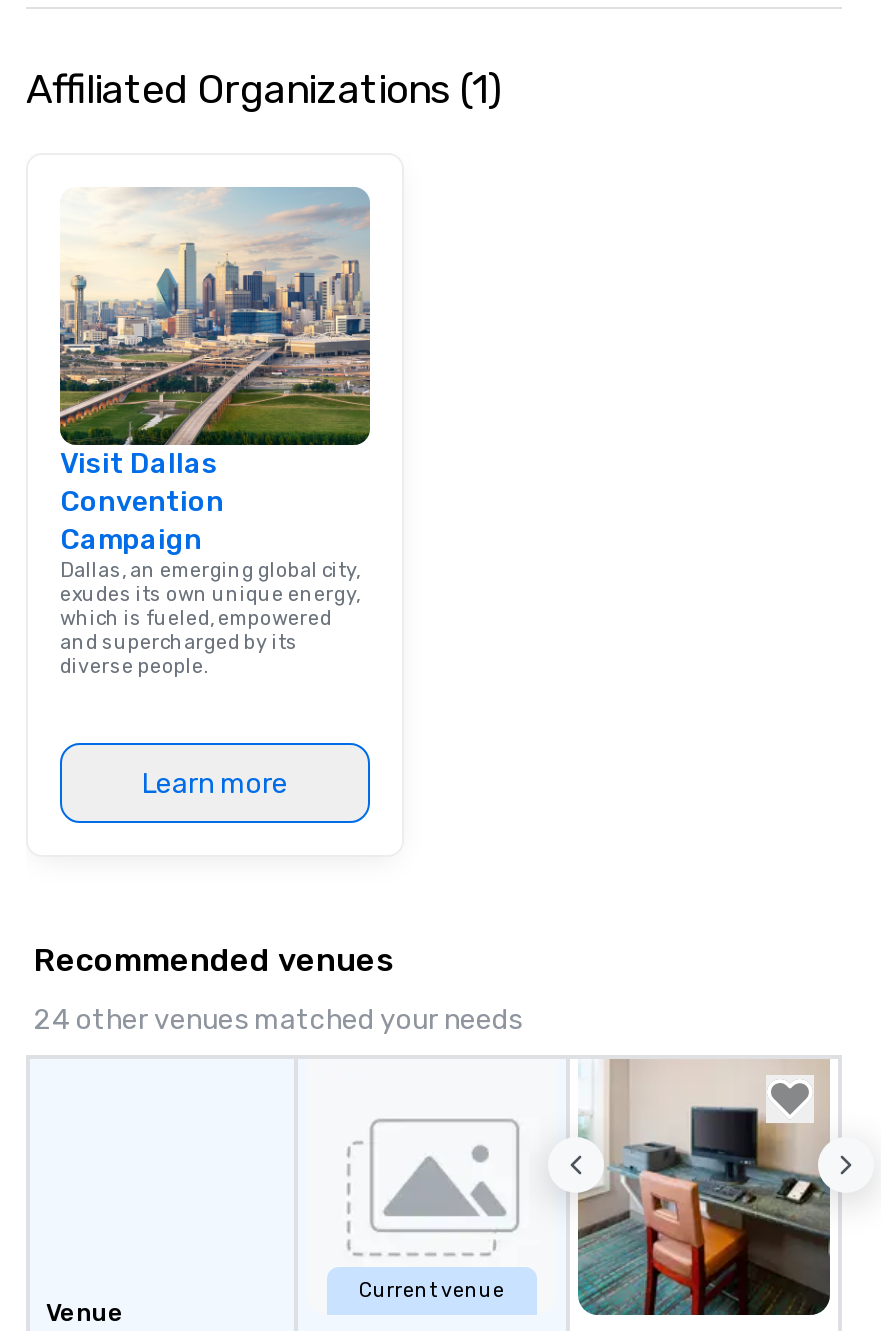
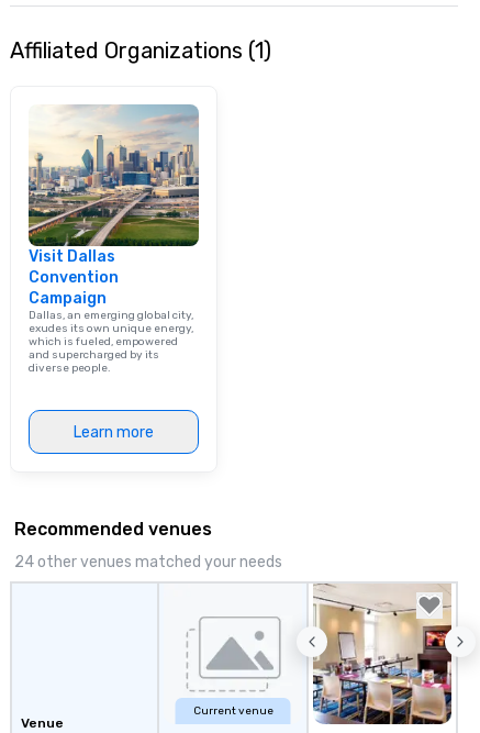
[576,1059,832,1317] [image] -> [313,582,453,725] [image]

